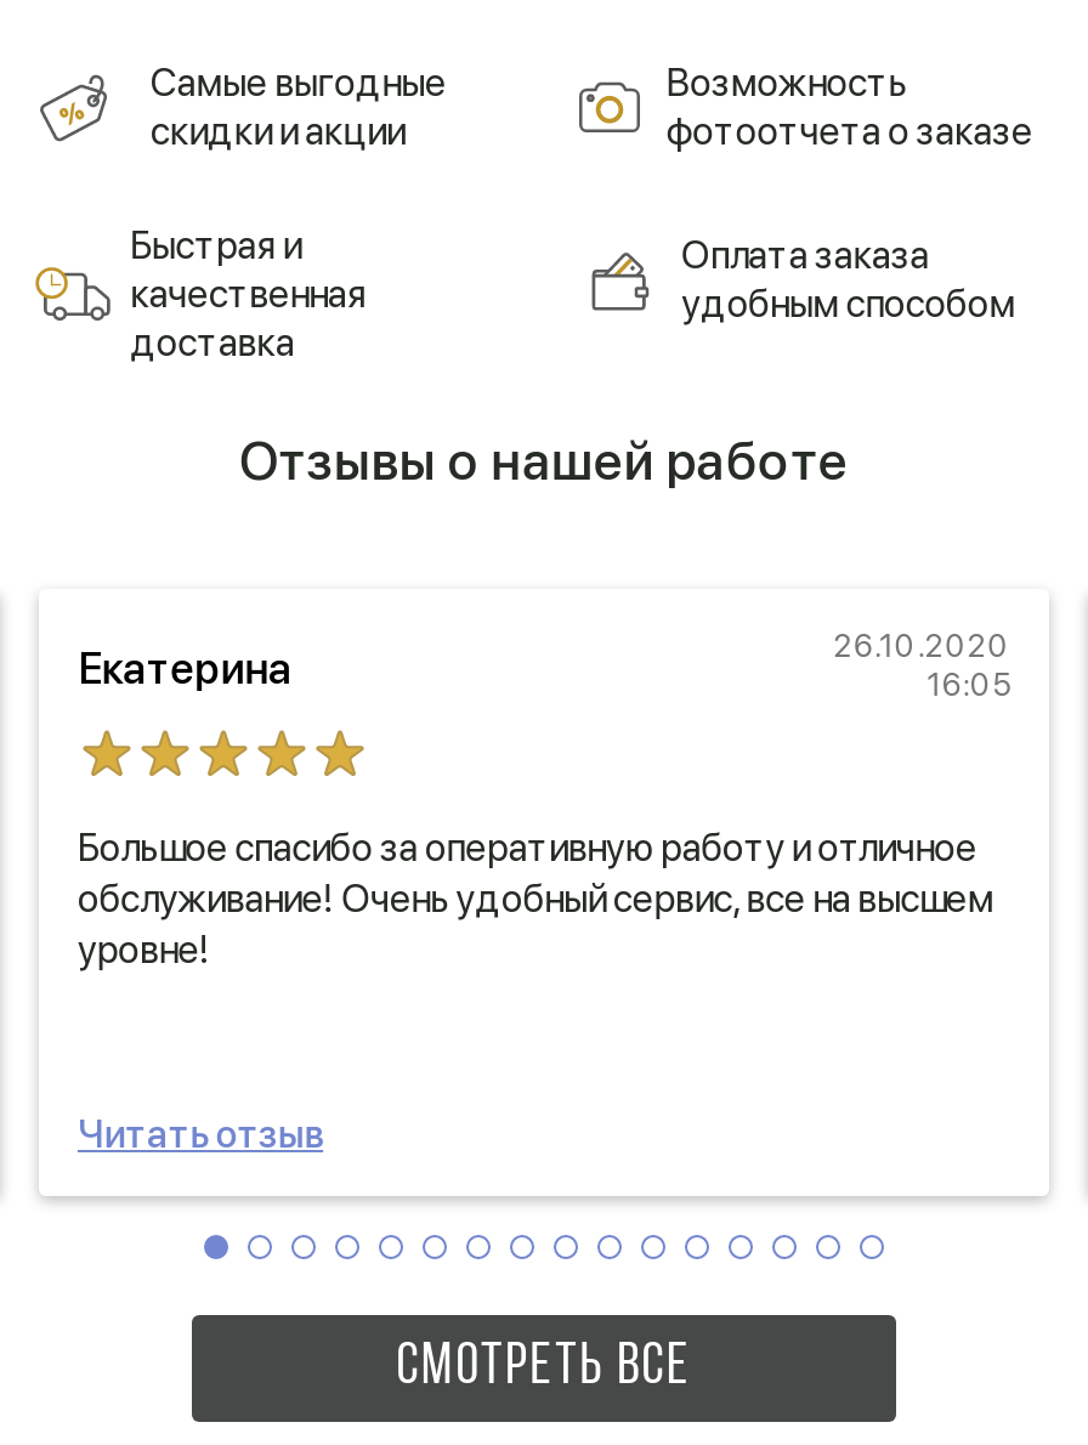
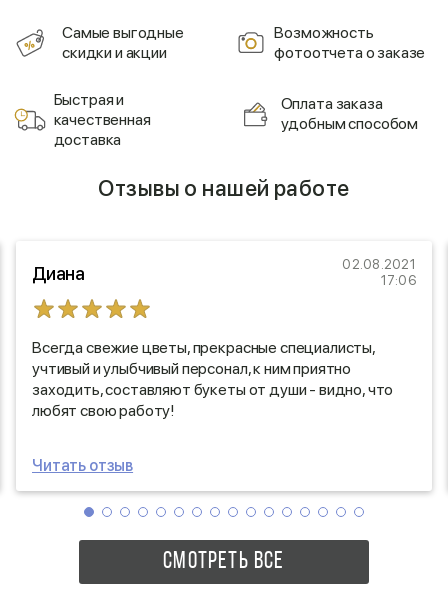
[78,628,1010,703] Екатерина | 26.10.2020 | 16:05 -> [32,257,416,288] Диана | 02.08.2021 | 17:06
[78,824,994,973] Большое спасибо за оперативную работу и отличное | обслуживание! Очень удобный сервис, все на высшем | уровне! -> [32,338,393,420] Всегда свежие цветы, прекрасные специалисты, | учтивый и улыбчивый персонал, к ним приятно | заходить, составляют букеты от души - видно, что | любят свою работу!

